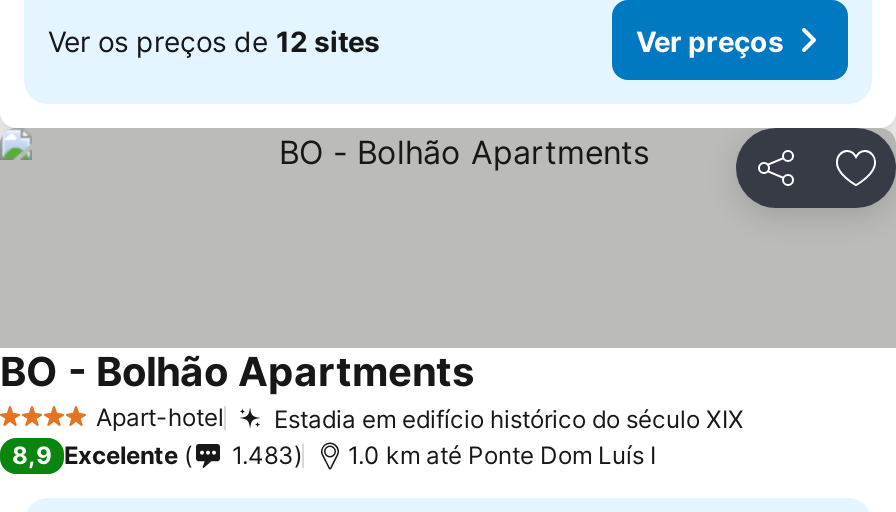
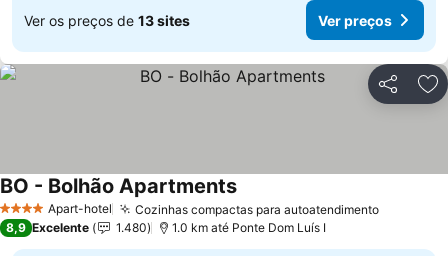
[48,23,380,57] Ver os preços de 12 sites -> [24,11,190,28] Ver os preços de 13 sites
[274,403,744,433] Estadia em edifício histórico do século XIX -> [135,201,379,216] Cozinhas compactas para autoatendimento
[232,440,294,470] 1.483 -> [116,220,147,235] 1.480

